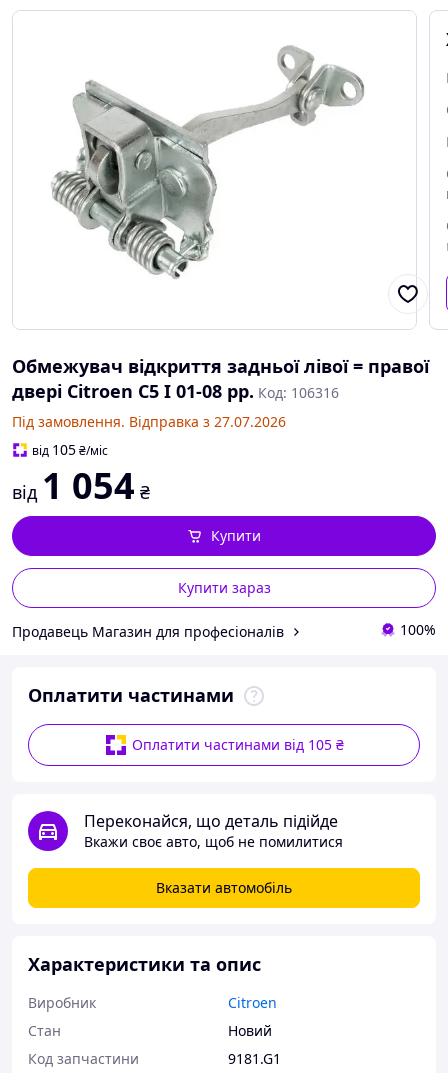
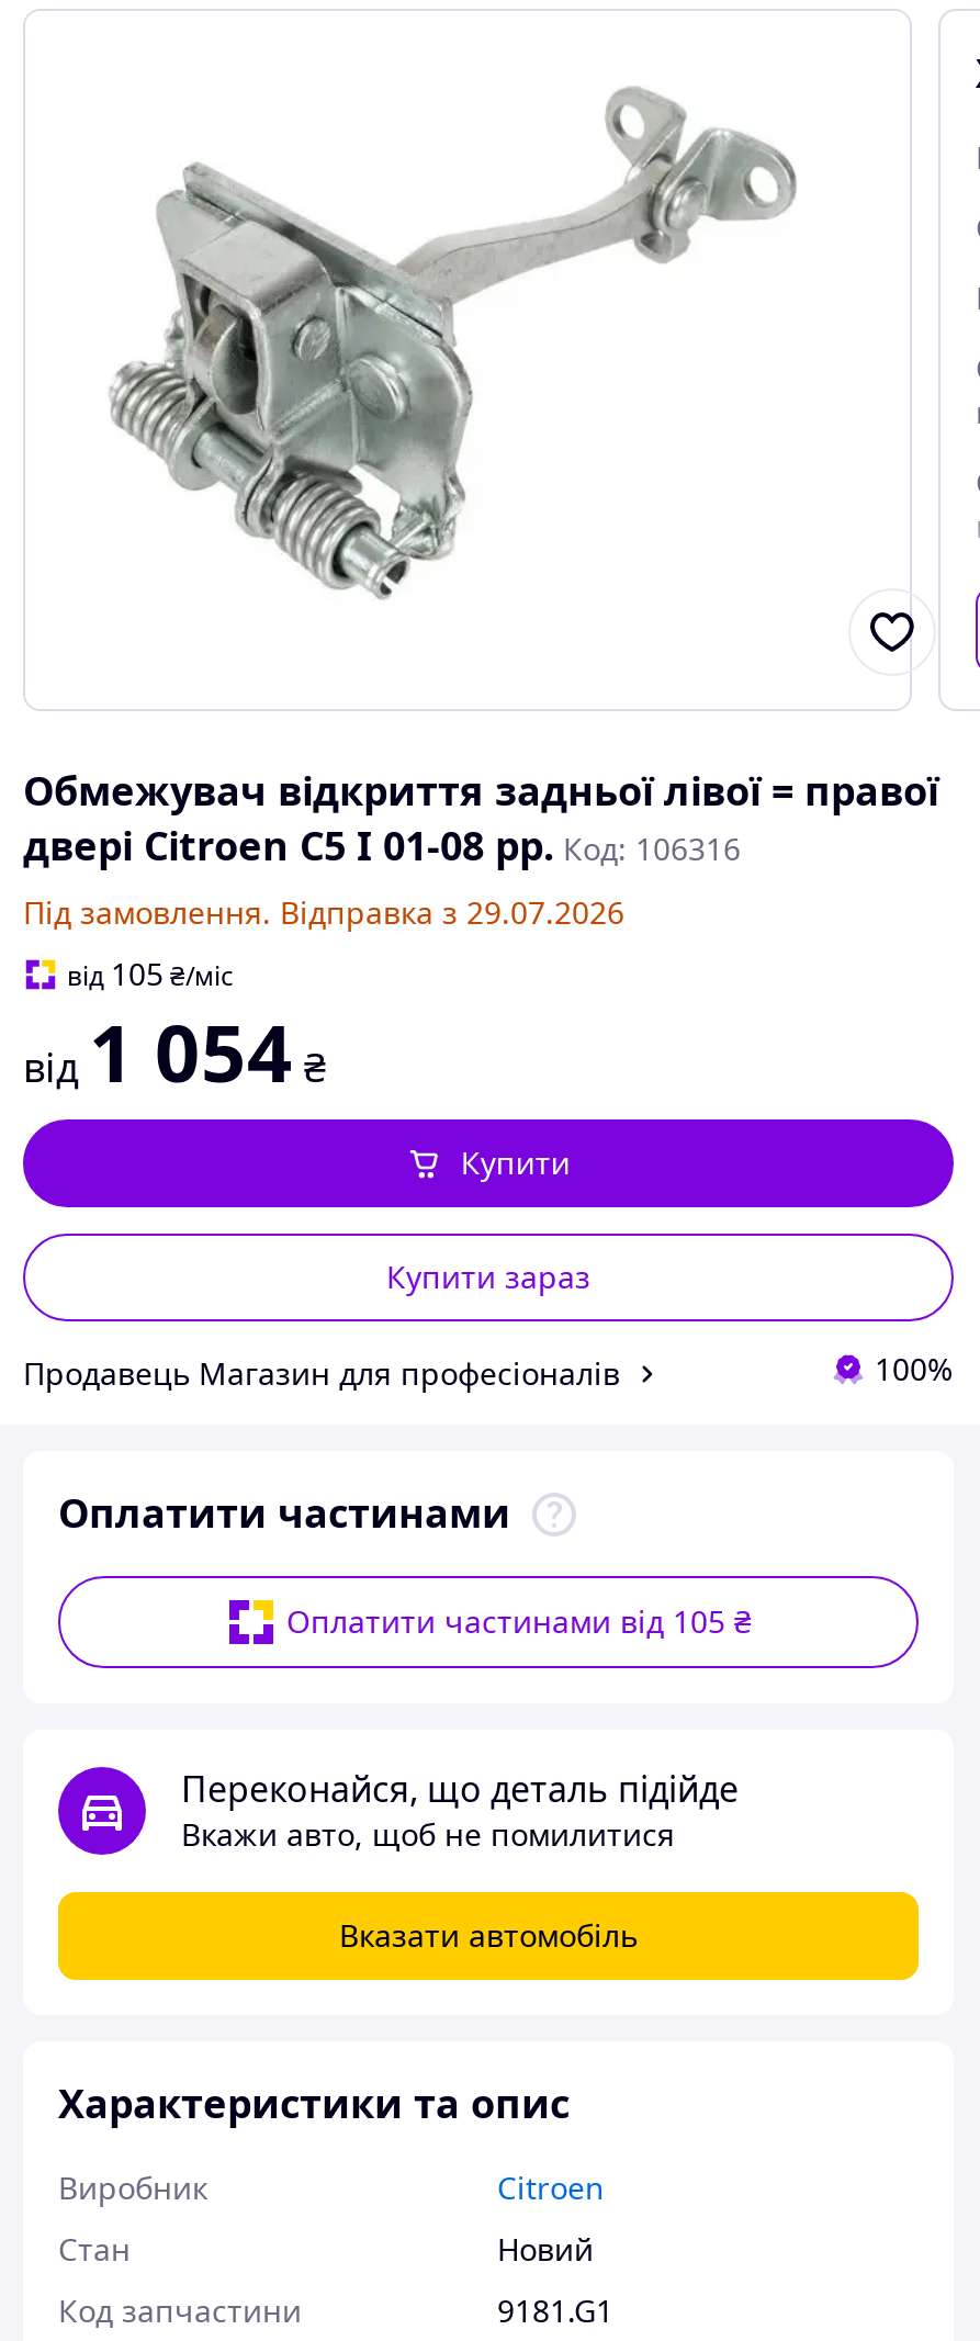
[12,412,286,431] Під замовлення. Відправка з 27.07.2026 -> [23,891,624,933] Під замовлення. Відправка з 29.07.2026
[84,832,343,851] Вкажи своє авто, щоб не помилитися -> [181,1813,675,1855] Вкажи авто, щоб не помилитися

